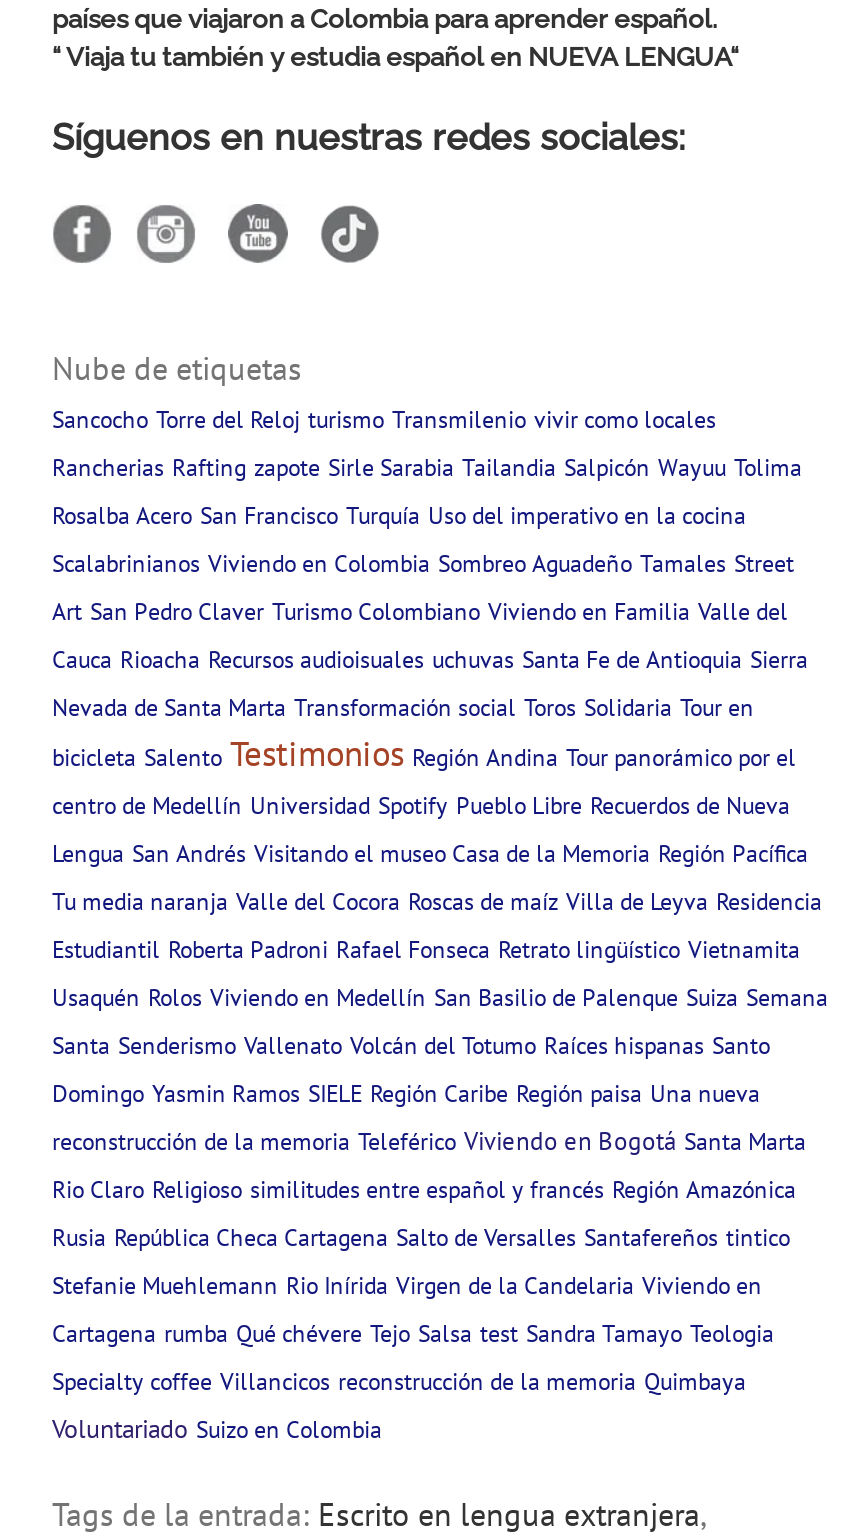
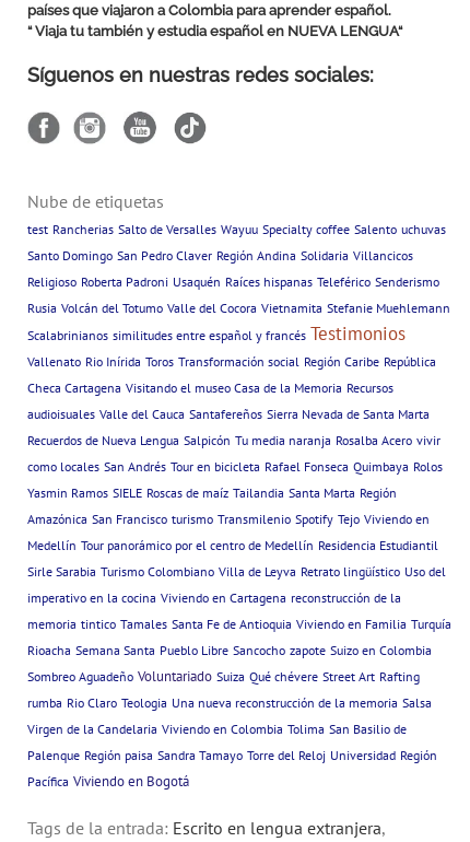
[52,404,716,434] Sancocho Torre del Reloj turismo Transmilenio vivir como locales -> [27,221,446,237] test Rancherias Salto de Versalles Wayuu Specialty coffee Salento uchuvas
[52,452,802,482] Rancherias Rafting zapote Sirle Sarabia Tailandia Salpicón Wayuu Tolima -> [27,247,413,263] Santo Domingo San Pedro Claver Región Andina Solidaria Villancicos
[52,500,746,530] Rosalba Acero San Francisco Turquía Uso del imperativo en la cocina -> [27,273,439,290] Religioso Roberta Padroni Usaquén Raíces hispanas Teleférico Senderismo
[52,548,794,578] Scalabrinianos Viviendo en Colombia Sombreo Aguadeño Tamales Street -> [27,300,450,369] Rusia Volcán del Totumo Valle del Cocora Vietnamita Stefanie Muehlemann | Scalabrinianos similitudes entre español y francés Testimonios | Vallenato Rio Inírida Toros Transformación social Región Caribe República
[52,596,788,626] Art San Pedro Claver Turismo Colombiano Viviendo en Familia Valle del -> [27,379,393,396] Checa Cartagena Visitando el museo Casa de la Memoria Recursos
[52,644,808,674] Cauca Rioacha Recursos audioisuales uchuvas Santa Fe de Antioquia Sierra -> [27,406,430,422] audioisuales Valle del Cauca Santafereños Sierra Nevada de Santa Marta
[52,692,796,820] Nevada de Santa Marta Transformación social Toros Solidaria Tour en | bicicleta Salento Testimonios Región Andina Tour panorámico por el | centro de Medellín Universidad Spotify Pueblo Libre Recuerdos de Nueva -> [27,432,440,448] Recuerdos de Nueva Lengua Salpicón Tu media naranja Rosalba Acero vivir
[52,838,808,868] Lengua San Andrés Visitando el museo Casa de la Memoria Región Pacífica -> [27,458,443,474] como locales San Andrés Tour en bicicleta Rafael Fonseca Quimbaya Rolos
[52,886,822,916] Tu media naranja Valle del Cocora Roscas de maíz Villa de Leyva Residencia -> [27,484,397,501] Yasmin Ramos SIELE Roscas de maíz Tailandia Santa Marta Región
[52,934,800,964] Estudiantil Roberta Padroni Rafael Fonseca Retrato lingüístico Vietnamita -> [27,511,430,527] Amazónica San Francisco turismo Transmilenio Spotify Tejo Viviendo en
[52,982,828,1012] Usaquén Rolos Viviendo en Medellín San Basilio de Palenque Suiza Semana -> [27,537,438,553] Medellín Tour panorámico por el centro de Medellín Residencia Estudiantil
[52,1030,770,1060] Santa Senderismo Vallenato Volcán del Totumo Raíces hispanas Santo -> [27,563,446,579] Sirle Sarabia Turismo Colombiano Villa de Leyva Retrato lingüístico Uso del
[52,1078,760,1108] Domingo Yasmin Ramos SIELE Región Caribe Región paisa Una nueva -> [27,589,401,606] imperativo en la cocina Viviendo en Cartagena reconstrucción de la
[52,1124,806,1156] reconstrucción de la memoria Teleférico Viviendo en Bogotá Santa Marta -> [27,616,451,632] memoria tintico Tamales Santa Fe de Antioquia Viviendo en Familia Turquía
[52,1174,796,1204] Rio Claro Religioso similitudes entre español y francés Región Amazónica -> [27,642,432,658] Rioacha Semana Santa Pueblo Libre Sancocho zapote Suizo en Colombia
[52,1222,790,1252] Rusia República Checa Cartagena Salto de Versalles Santafereños tintico -> [27,667,420,686] Sombreo Aguadeño Voluntariado Suiza Qué chévere Street Art Rafting
[52,1270,762,1300] Stefanie Muehlemann Rio Inírida Virgen de la Candelaria Viviendo en -> [27,694,432,711] rumba Rio Claro Teologia Una nueva reconstrucción de la memoria Salsa
[52,1318,774,1348] Cartagena rumba Qué chévere Tejo Salsa test Sandra Tamayo Teologia -> [27,721,407,737] Virgen de la Candelaria Viviendo en Colombia Tolima San Basilio de
[52,1366,746,1396] Specialty coffee Villancicos reconstrucción de la memoria Quimbaya -> [27,747,437,763] Palenque Región paisa Sandra Tamayo Torre del Reloj Universidad Región
[52,1412,382,1446] Voluntariado Suizo en Colombia -> [27,772,189,789] Pacífica Viviendo en Bogotá

